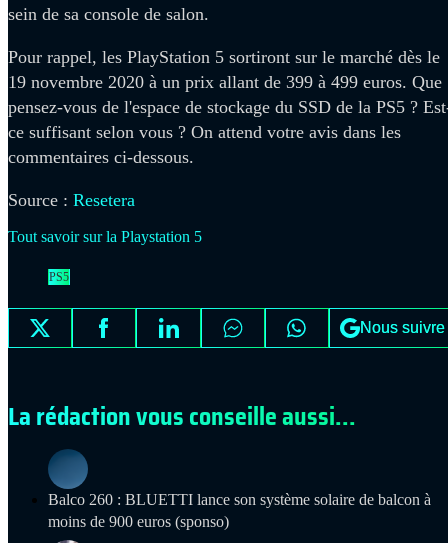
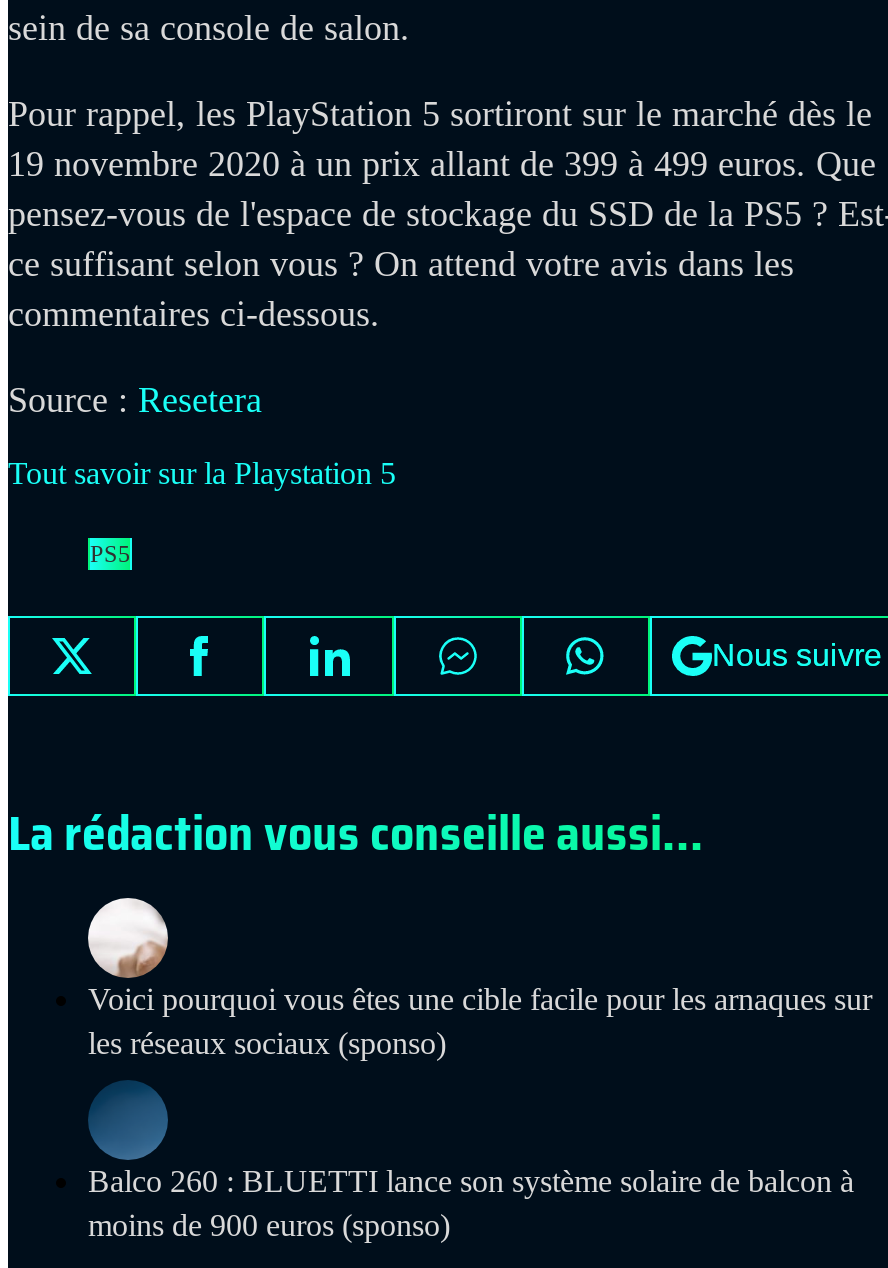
none -> [86,896,872,1060] [image] | Voici pourquoi vous êtes une cible facile pour les arnaques sur | les réseaux sociaux (sponso)

